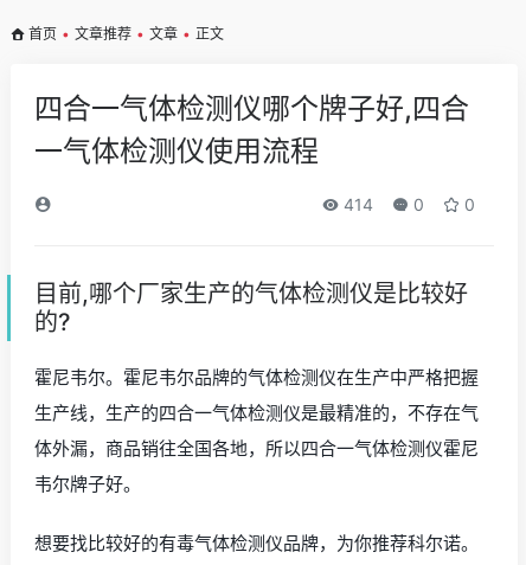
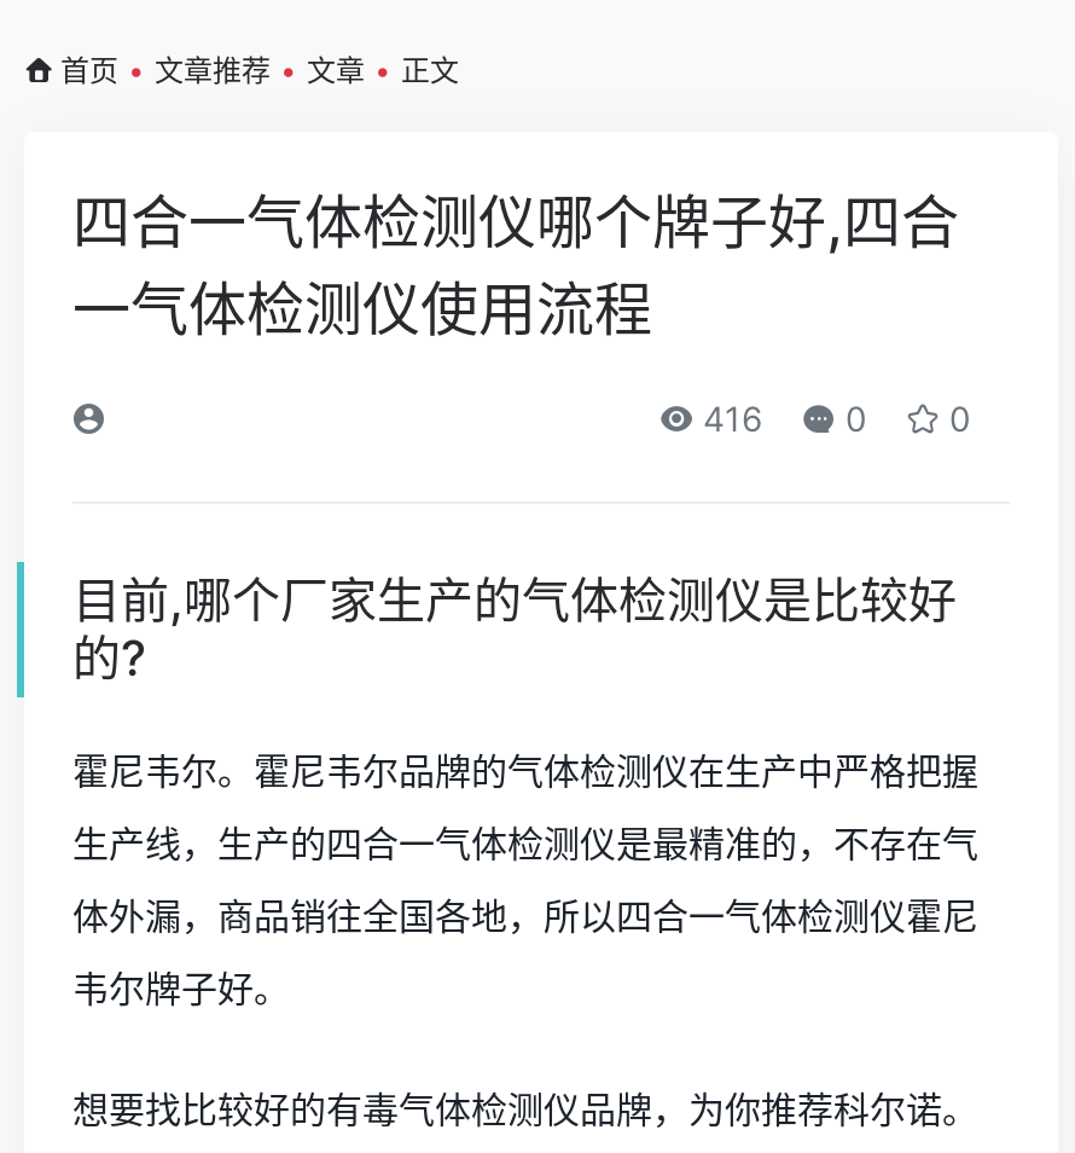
[339,194,475,215] 414 0 0 -> [693,398,971,439] 416 0 0

